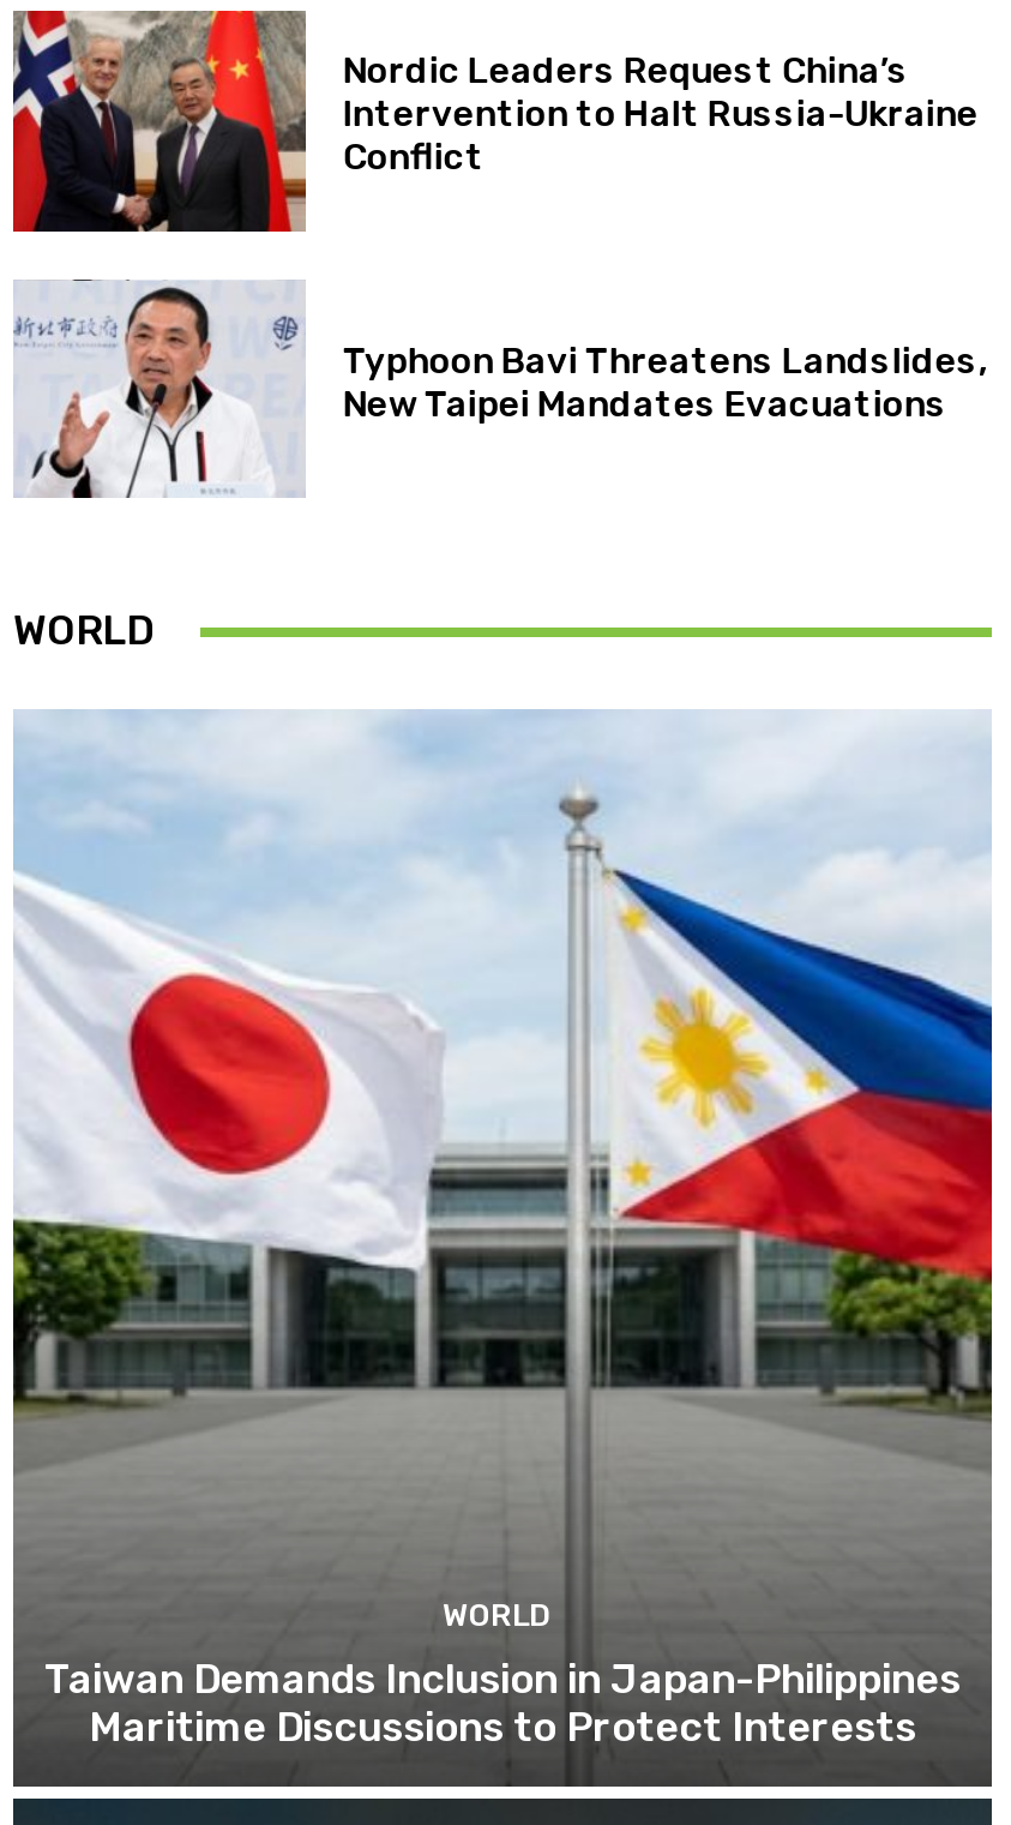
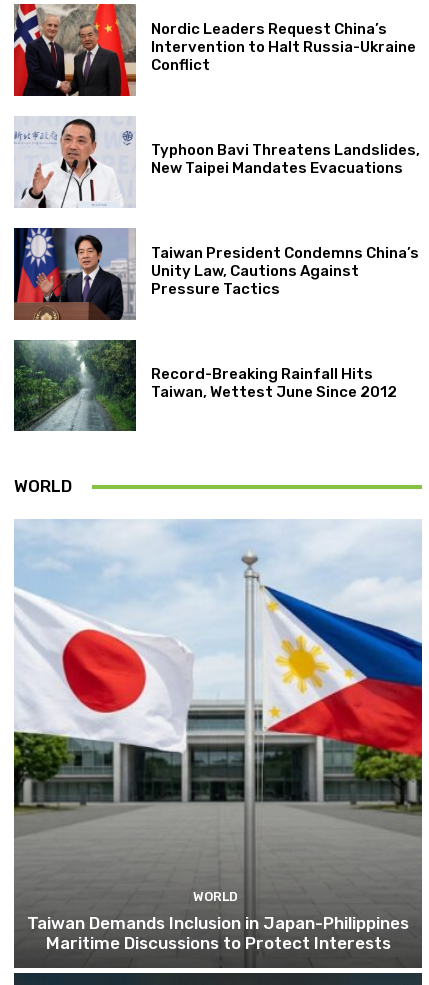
none -> [13,227,419,321] [image] | Taiwan President Condemns China’s | Unity Law, Cautions Against | Pressure Tactics
none -> [13,339,397,432] [image] | Record-Breaking Rainfall Hits | Taiwan, Wettest June Since 2012

